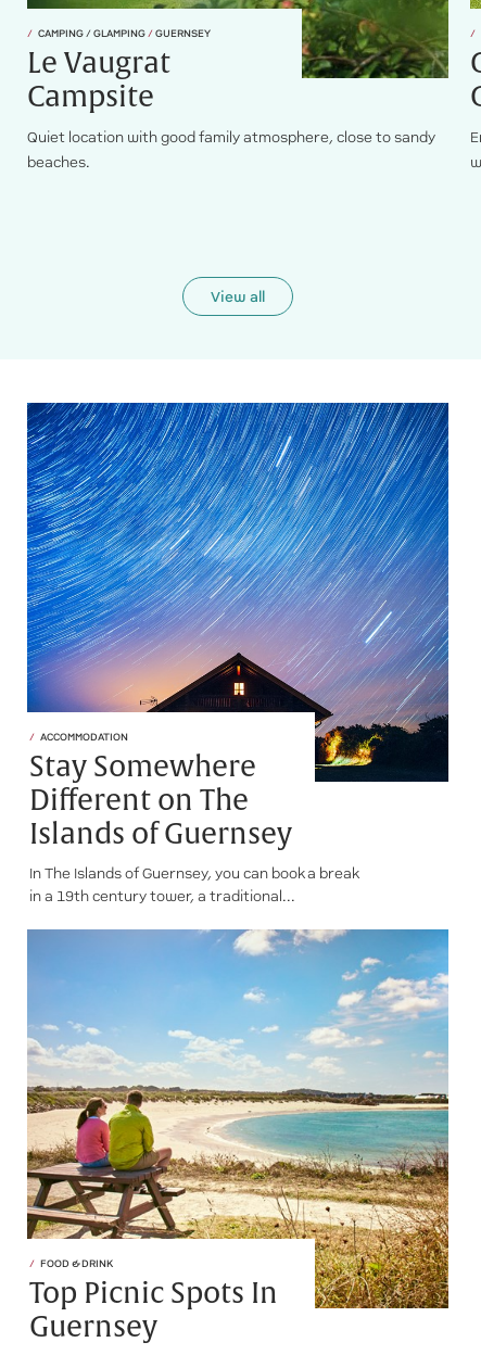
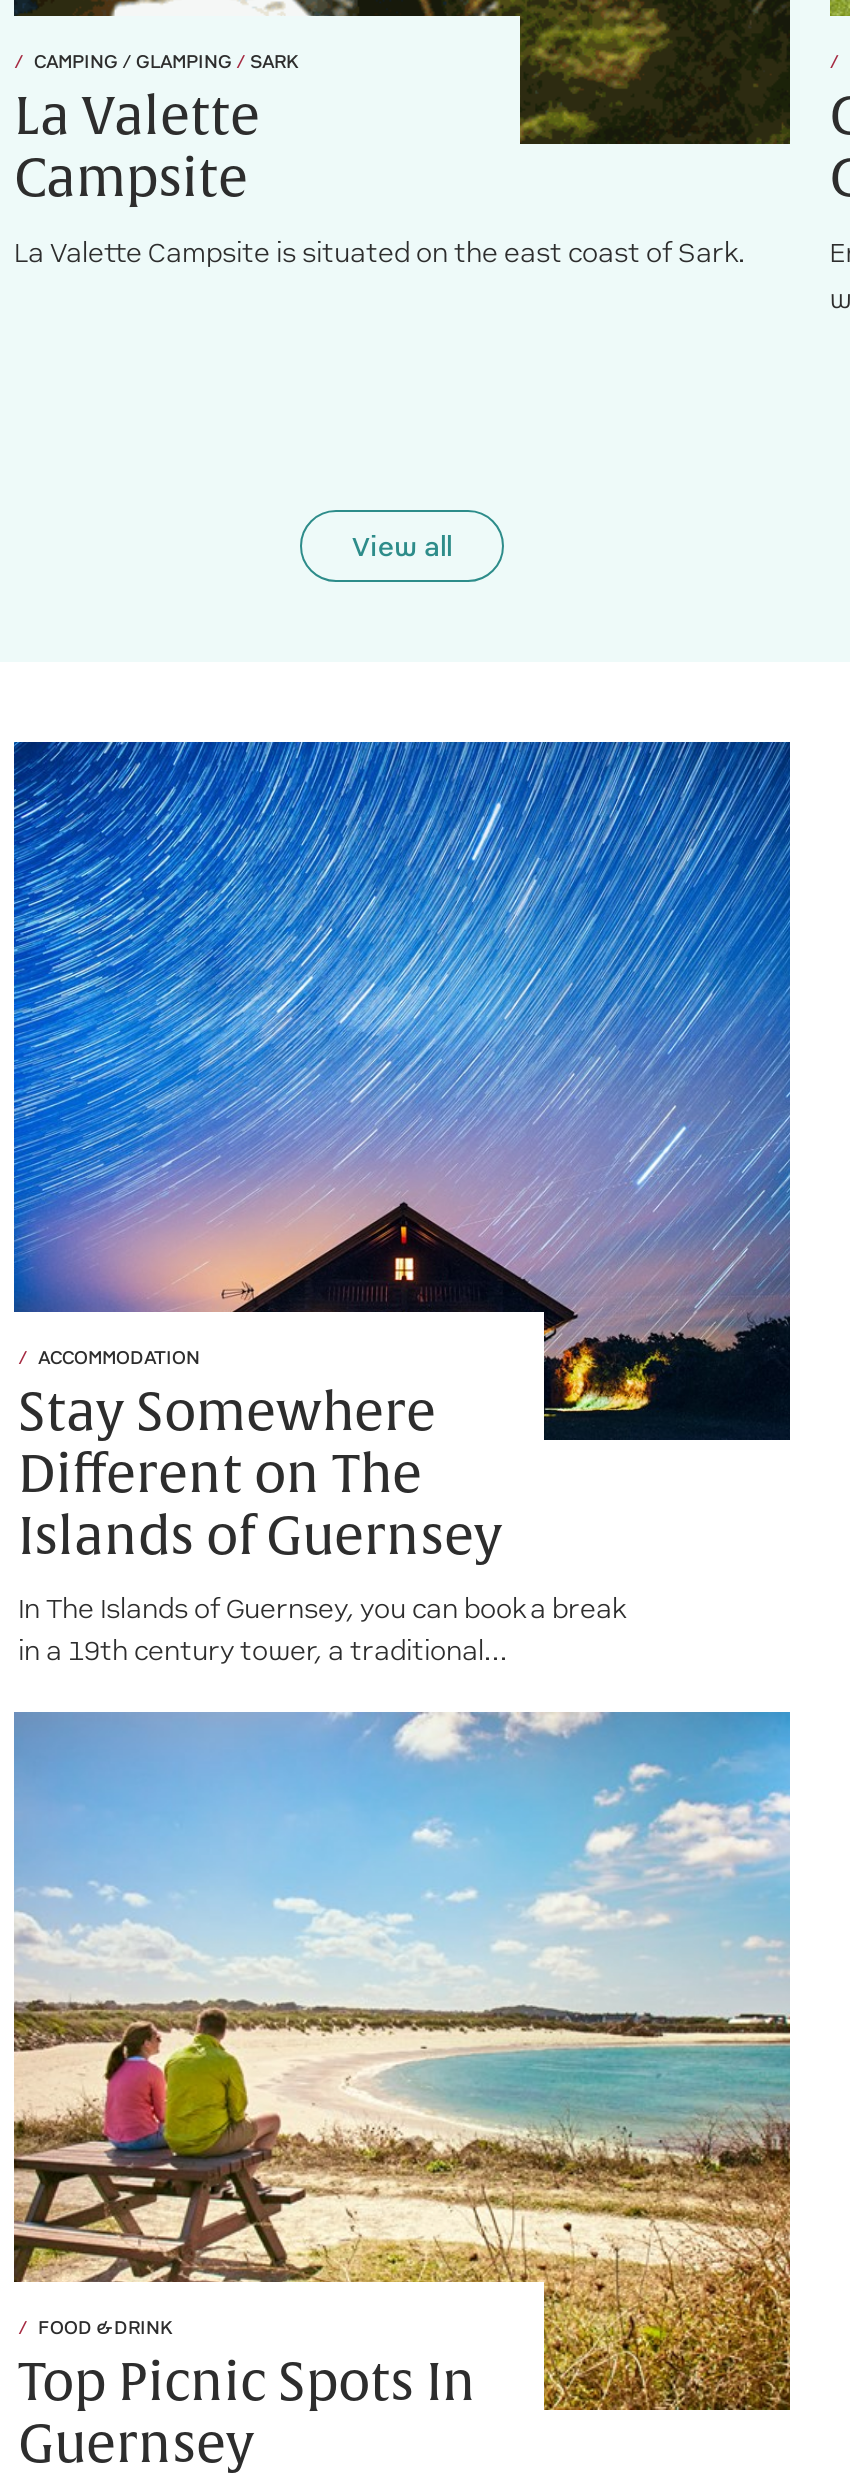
[27,27,211,81] CAMPING / GLAMPING / GUERNSEY | Le Vaugrat -> [14,50,298,150] CAMPING / GLAMPING / SARK | La Valette
[27,129,435,170] Quiet location with good family atmosphere, close to sandy | beaches. -> [14,238,746,268] La Valette Campsite is situated on the east coast of Sark.

